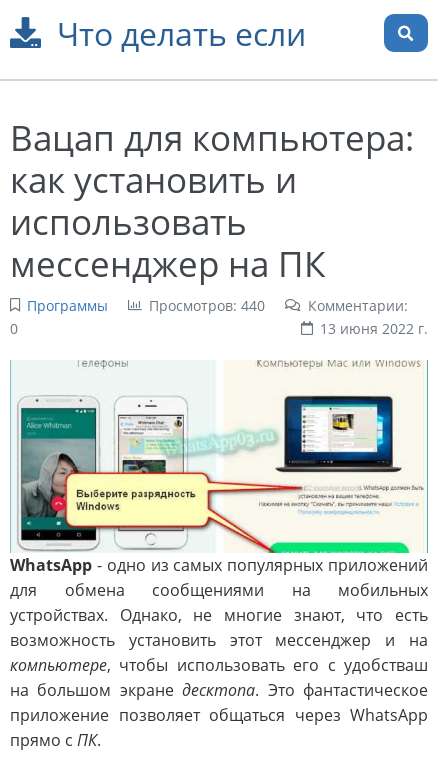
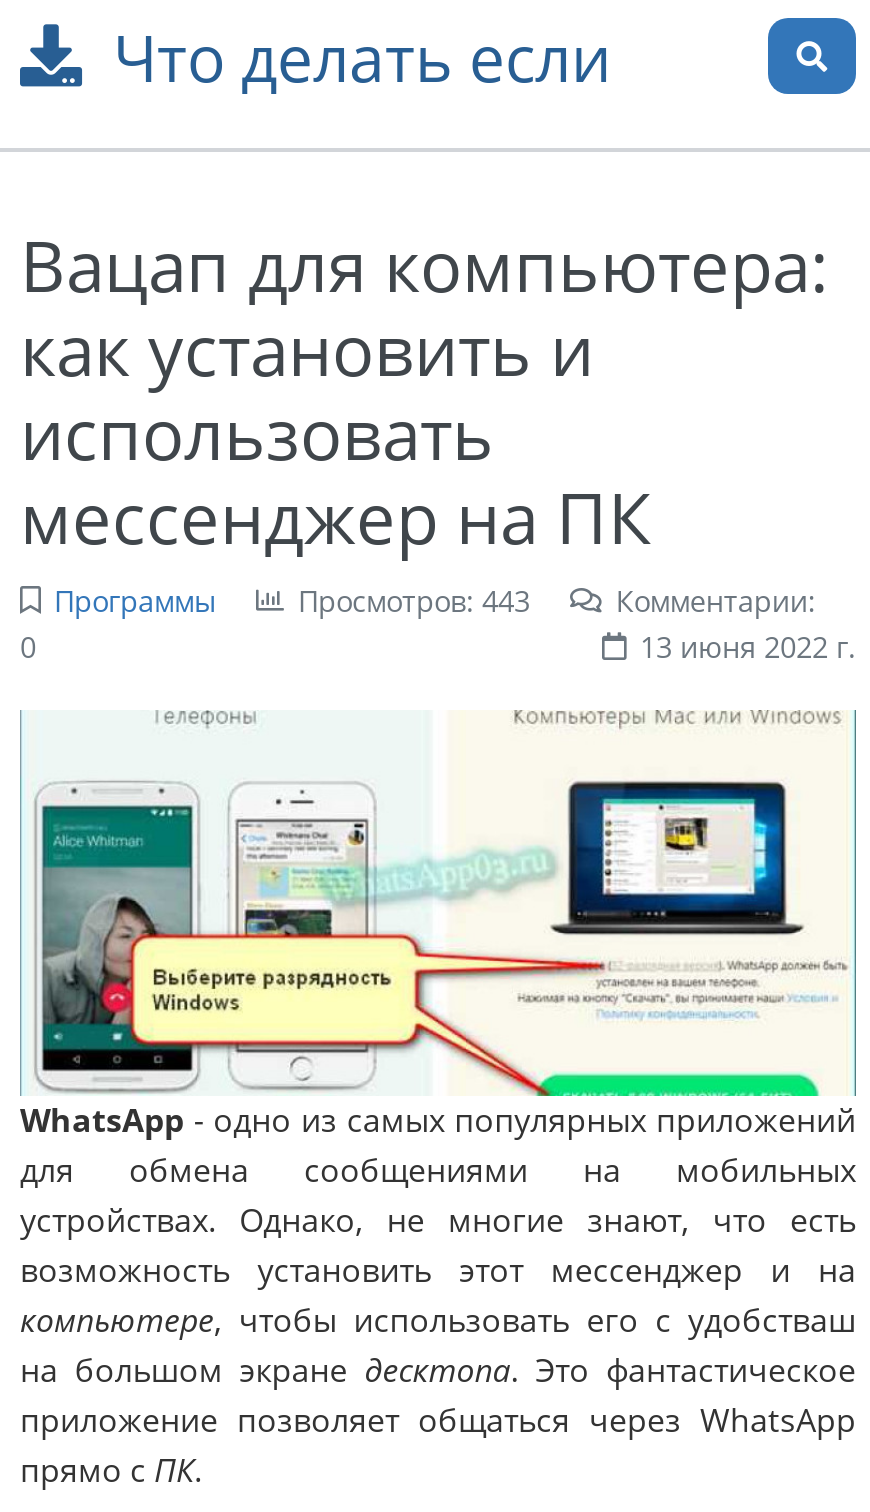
[149,296,265,315] Просмотров: 440 -> [298,582,530,620] Просмотров: 443

